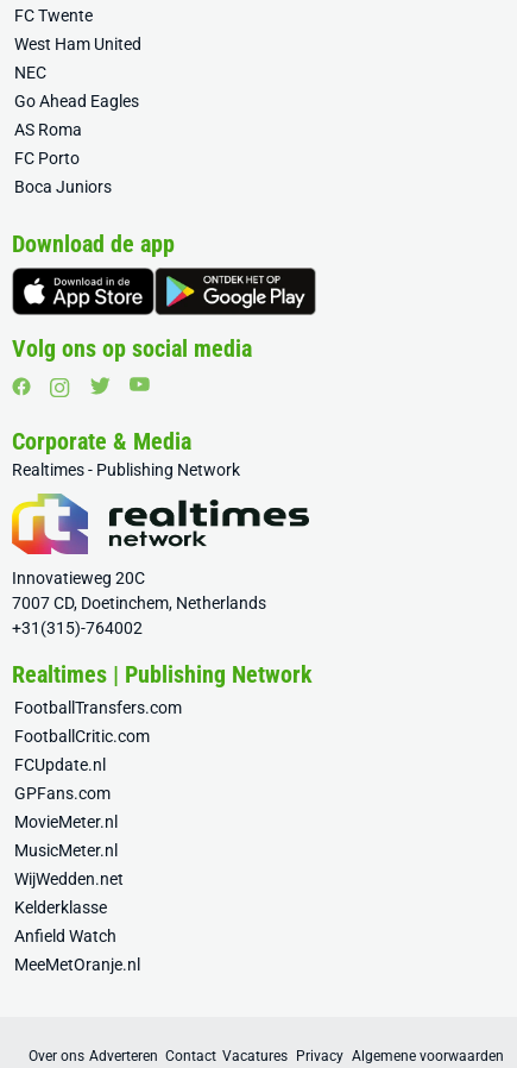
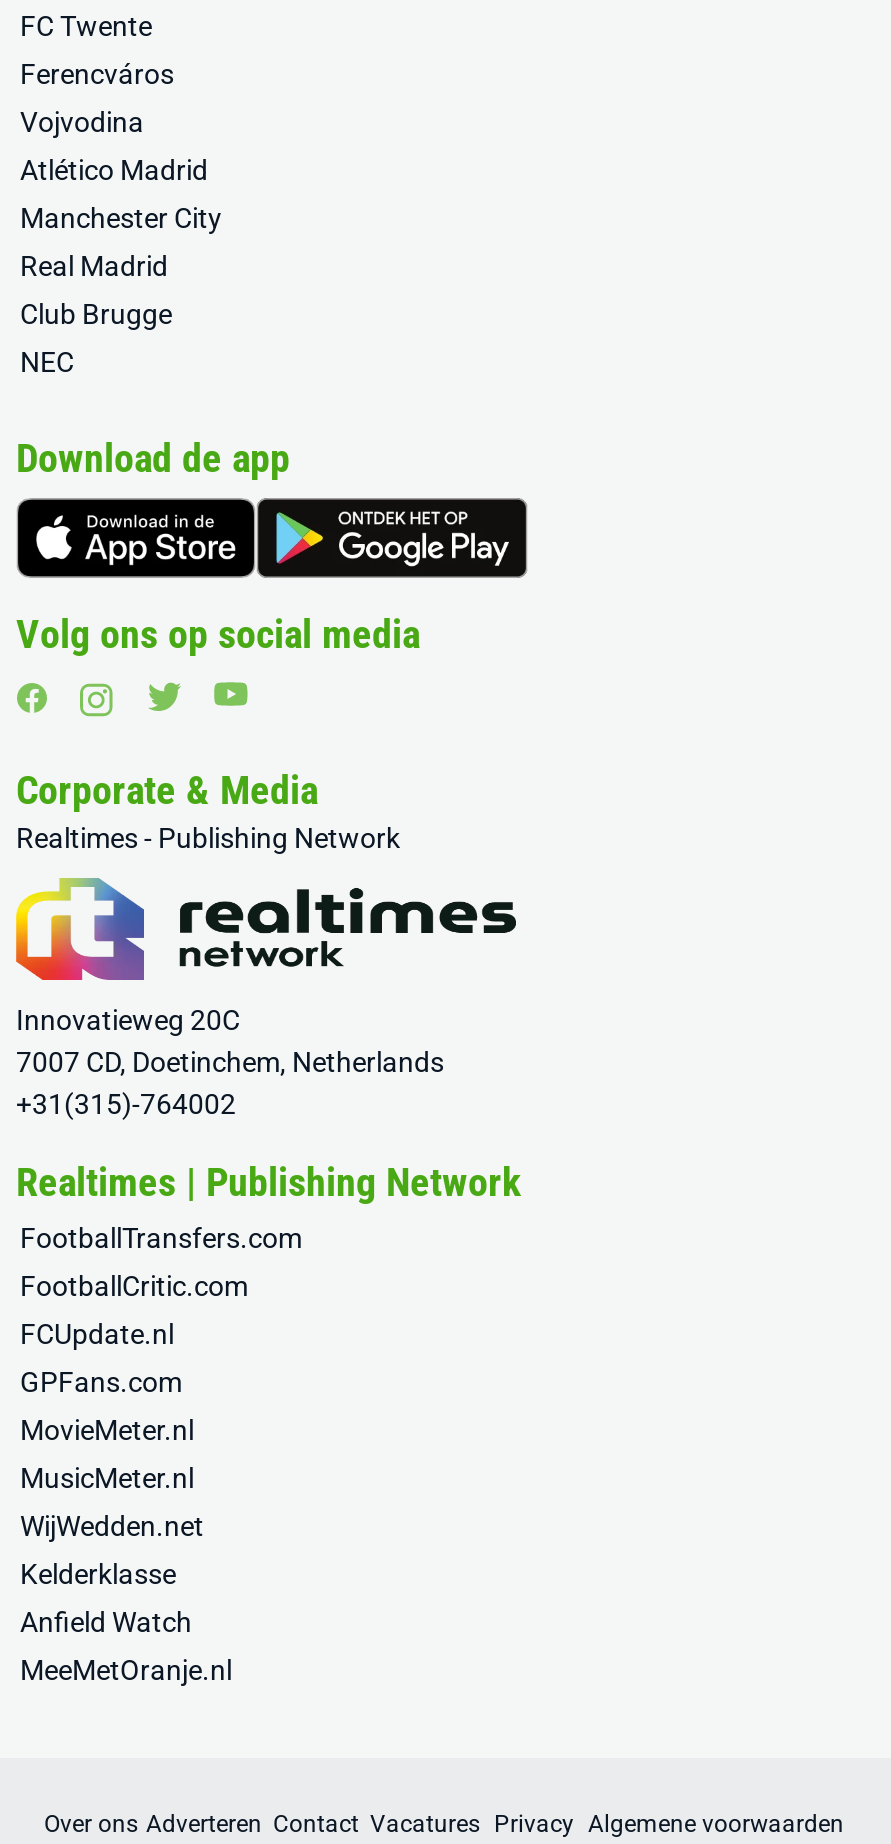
[14,34,141,54] West Ham United -> [20,58,222,330] Ferencváros | Vojvodina | Atlético Madrid | Manchester City | Real Madrid | Club Brugge
moved [14,63,46,82] -> [20,346,74,378]: NEC
[14,92,139,196] Go Ahead Eagles | AS Roma | FC Porto | Boca Juniors -> none

